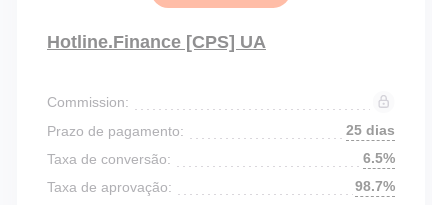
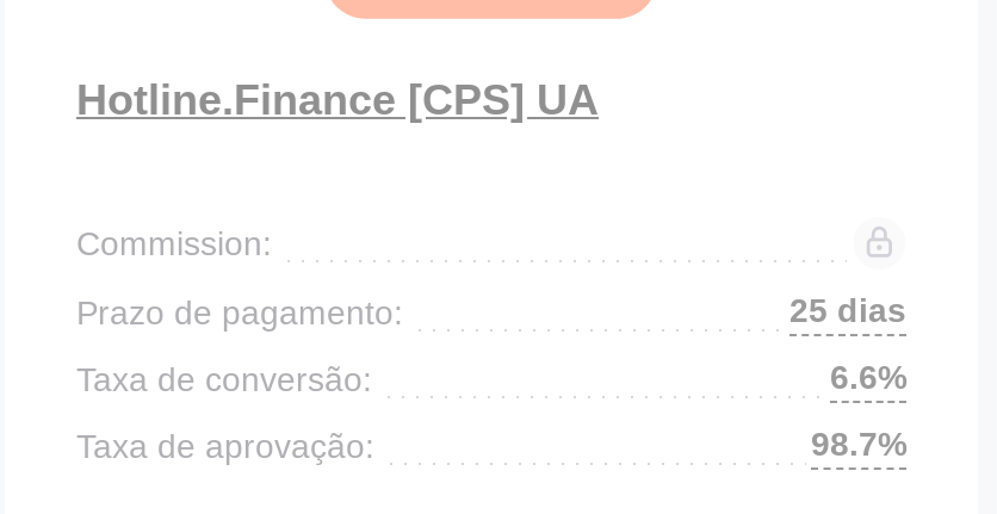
[363,150,395,166] 6.5% -> [830,358,906,396] 6.6%

